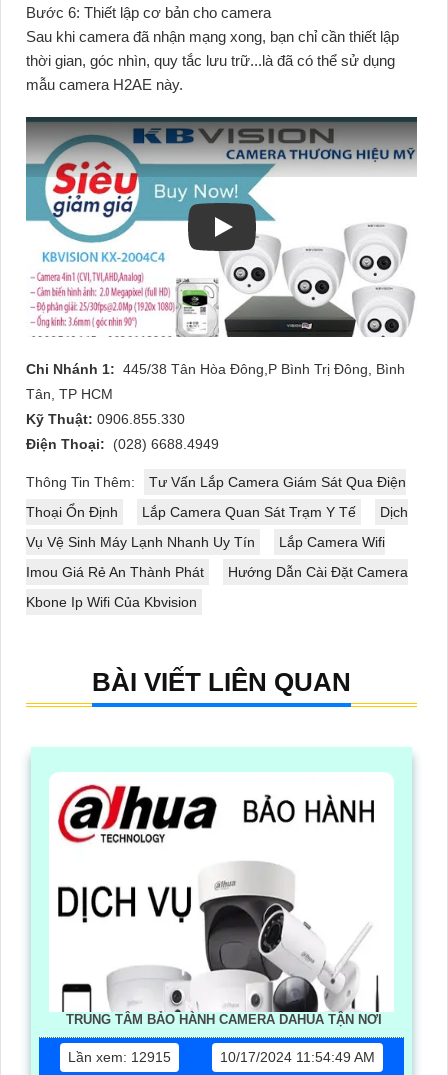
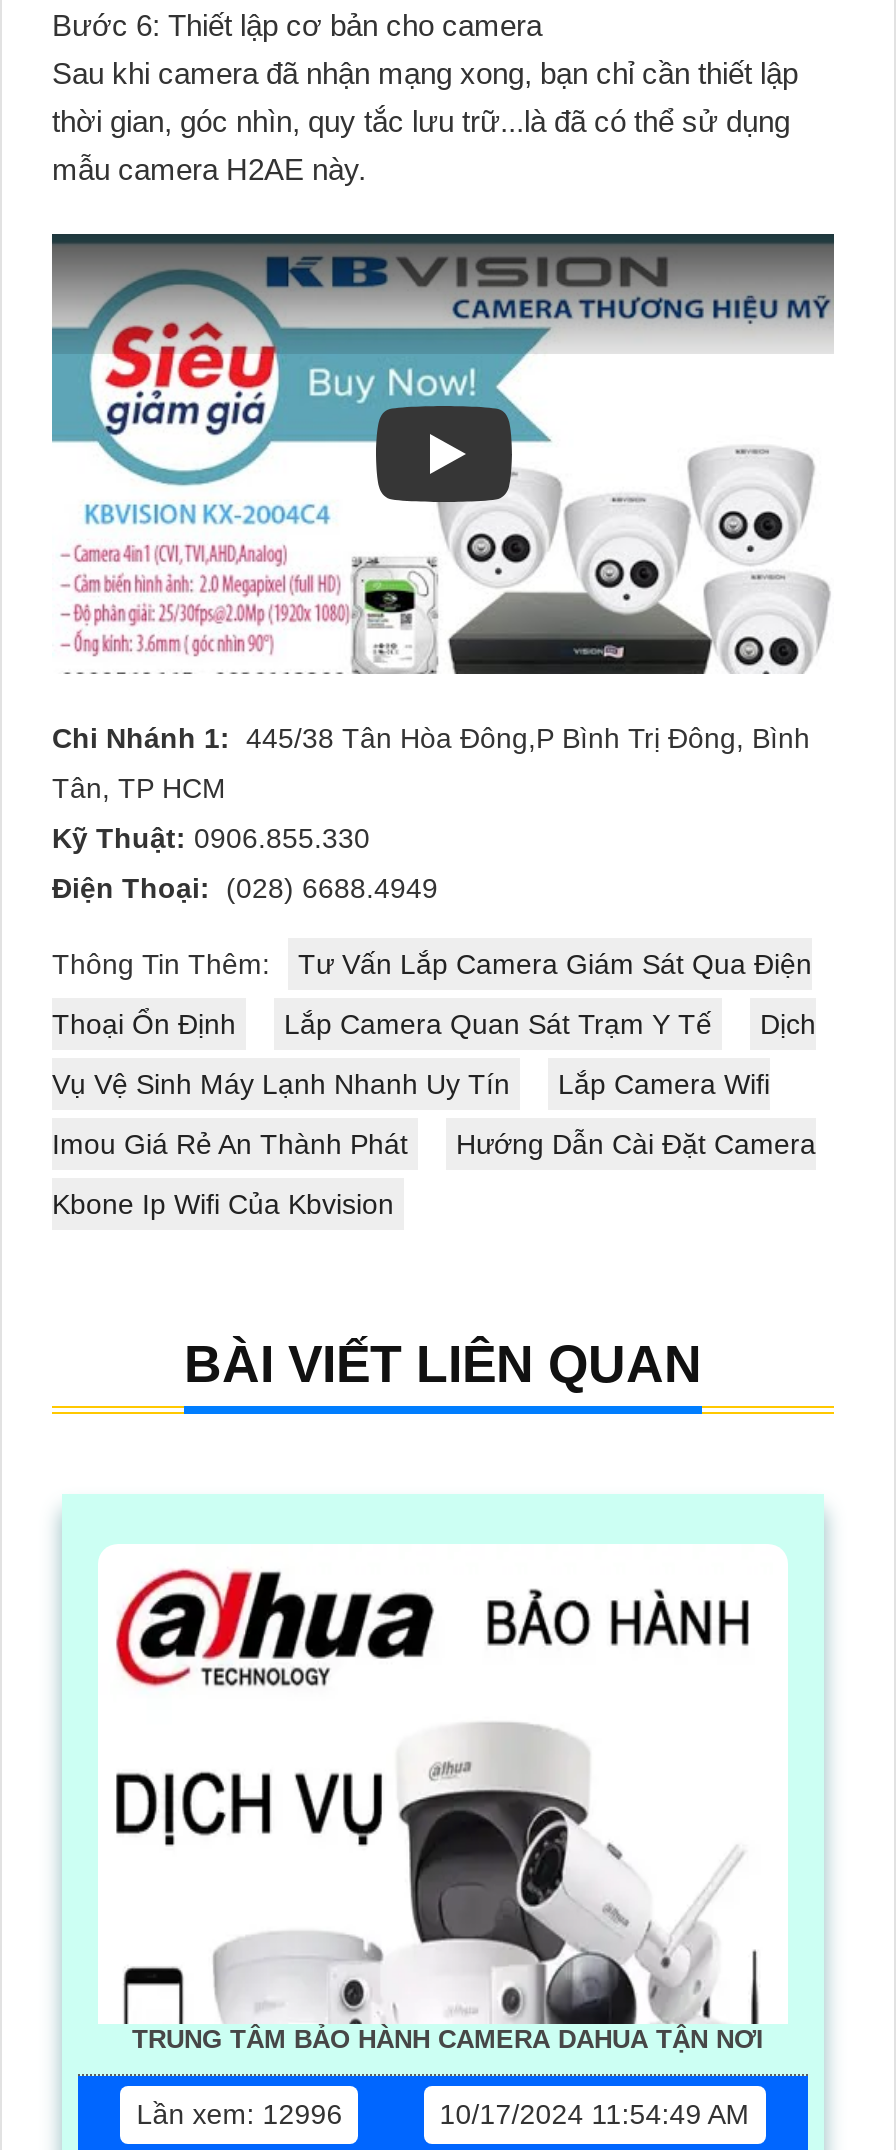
[68,1049,171,1065] Lần xem: 12915 -> [136,2099,342,2131] Lần xem: 12996

